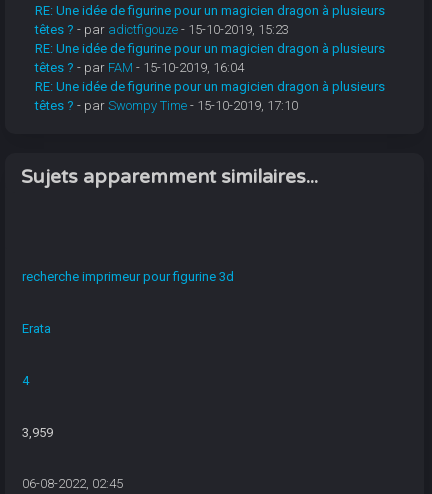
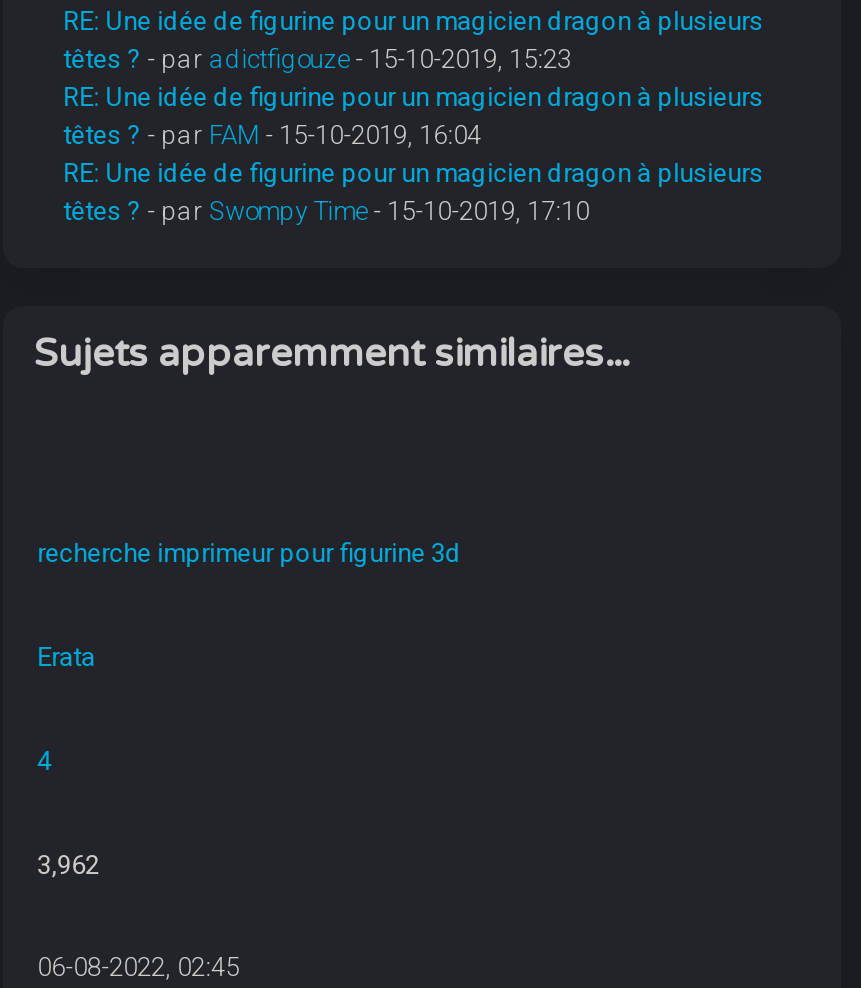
[22,424,53,439] 3,959 -> [37,849,99,879] 3,962

